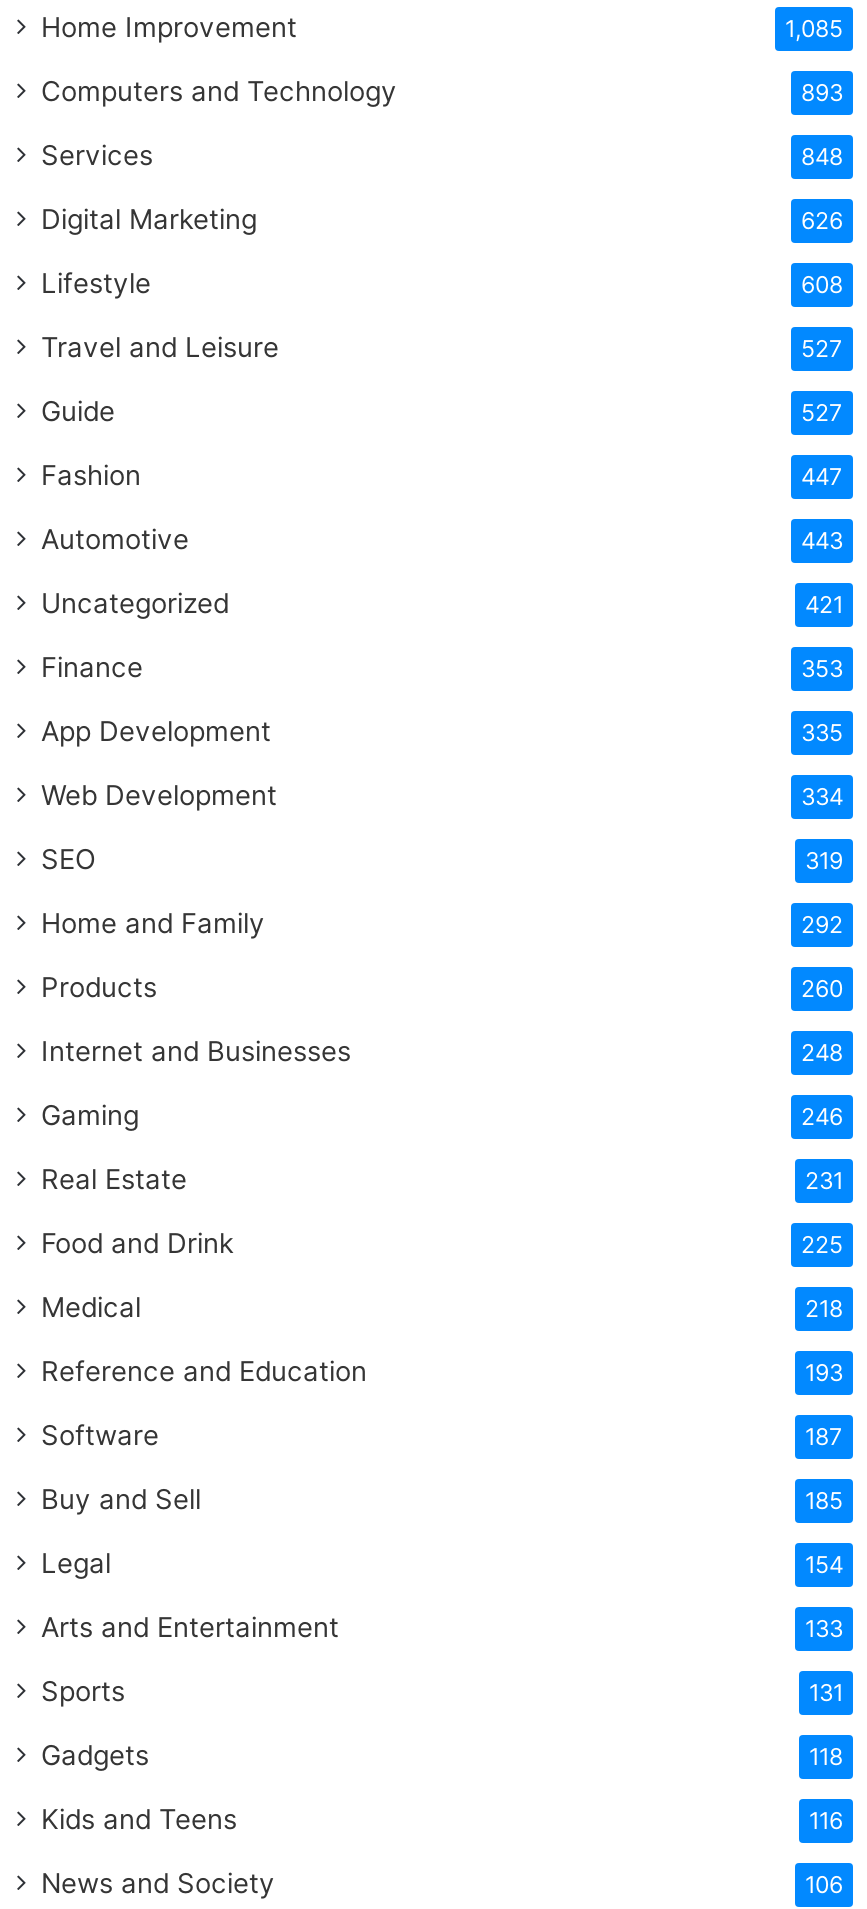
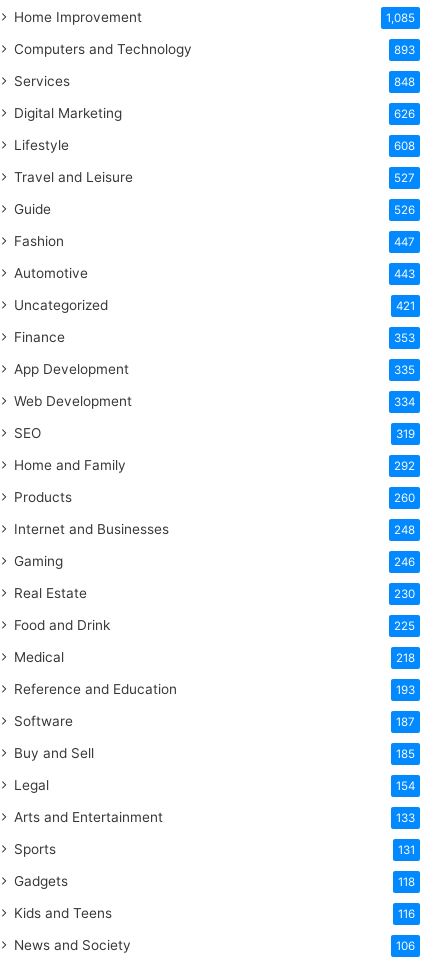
[801,399,843,427] 527 -> [394,203,415,217] 526
[805,1167,843,1195] 231 -> [394,587,415,601] 230

